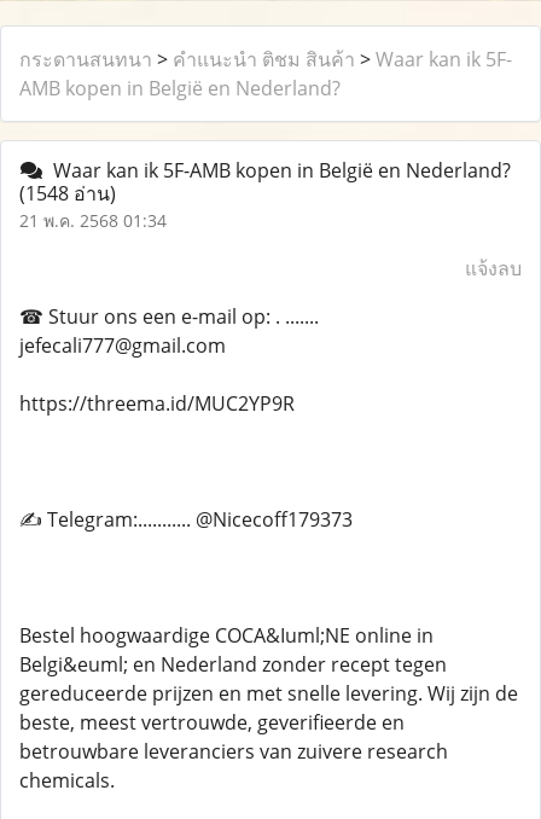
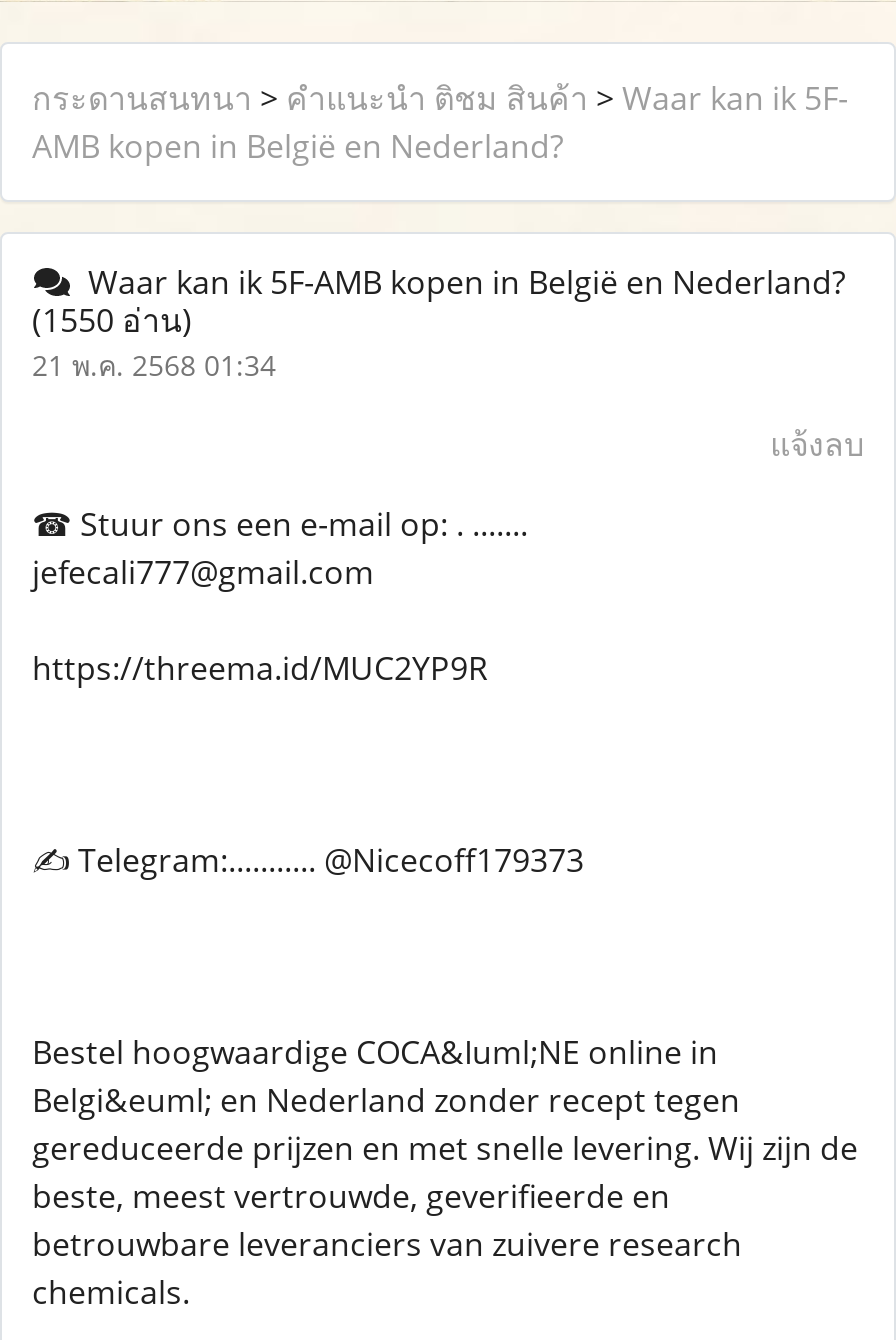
[19,180,116,207] (1548 อ่าน) -> [32,298,192,342] (1550 อ่าน)

